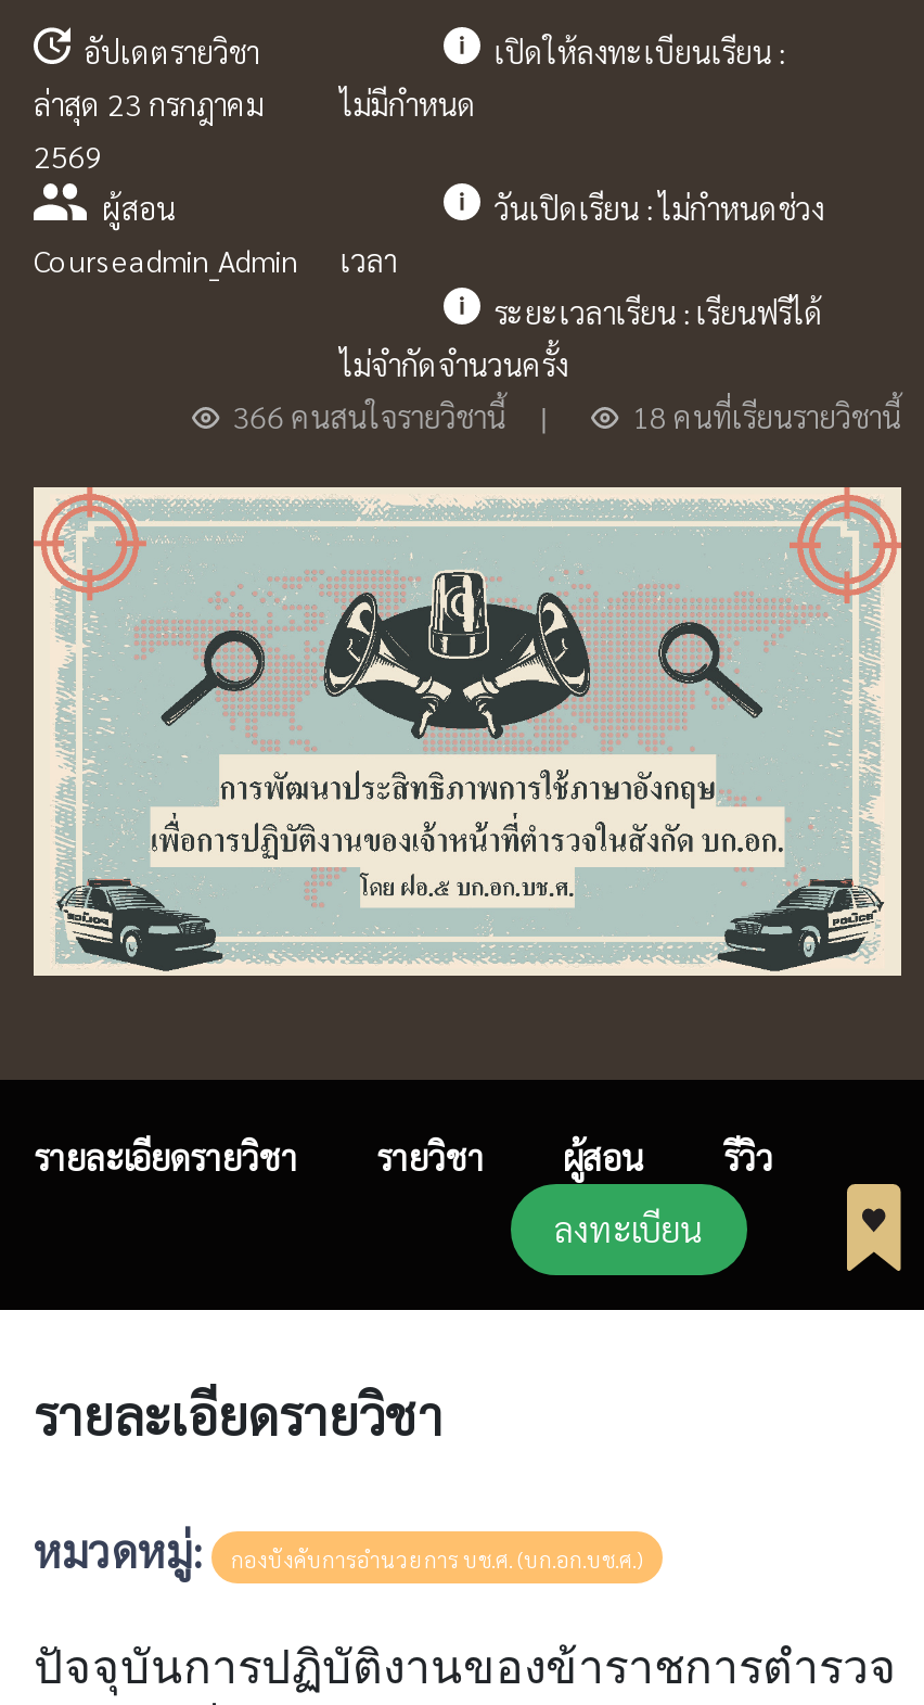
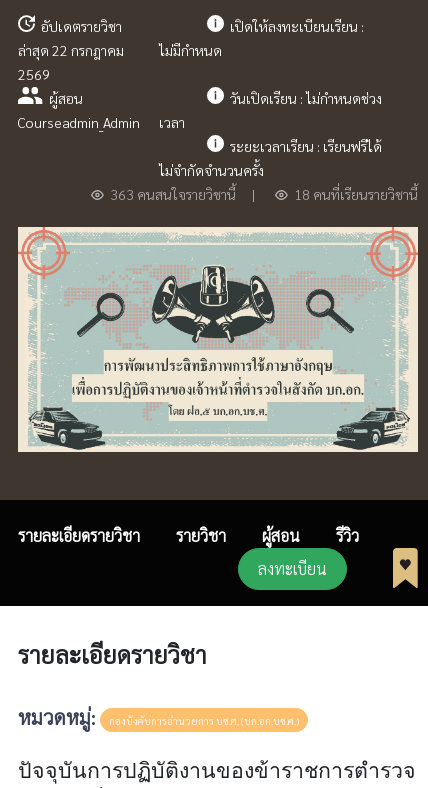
[34,84,264,123] ล่าสุด 23 กรกฎาคม -> [18,41,124,59] ล่าสุด 22 กรกฎาคม
[220,396,506,435] 366 คนสนใจรายวิชานี้ -> [104,185,236,203] 363 คนสนใจรายวิชานี้

